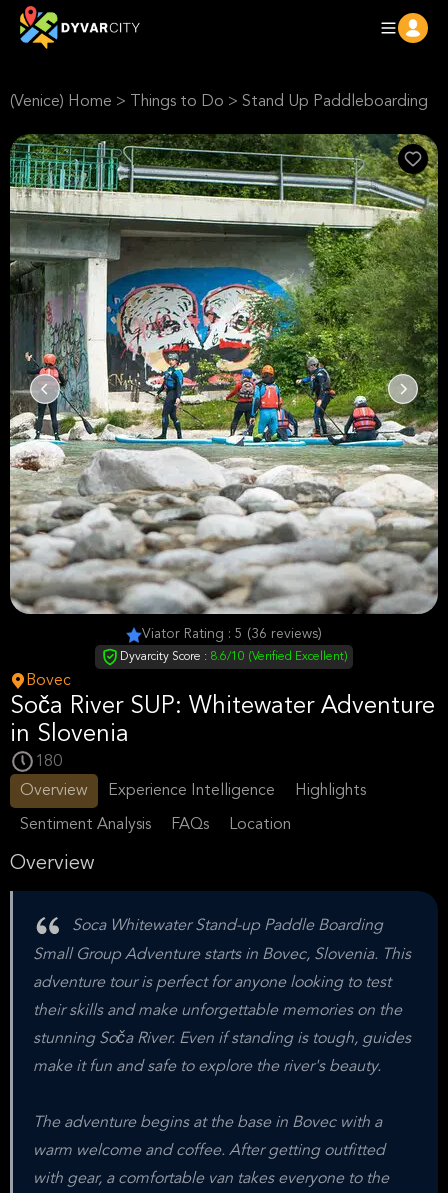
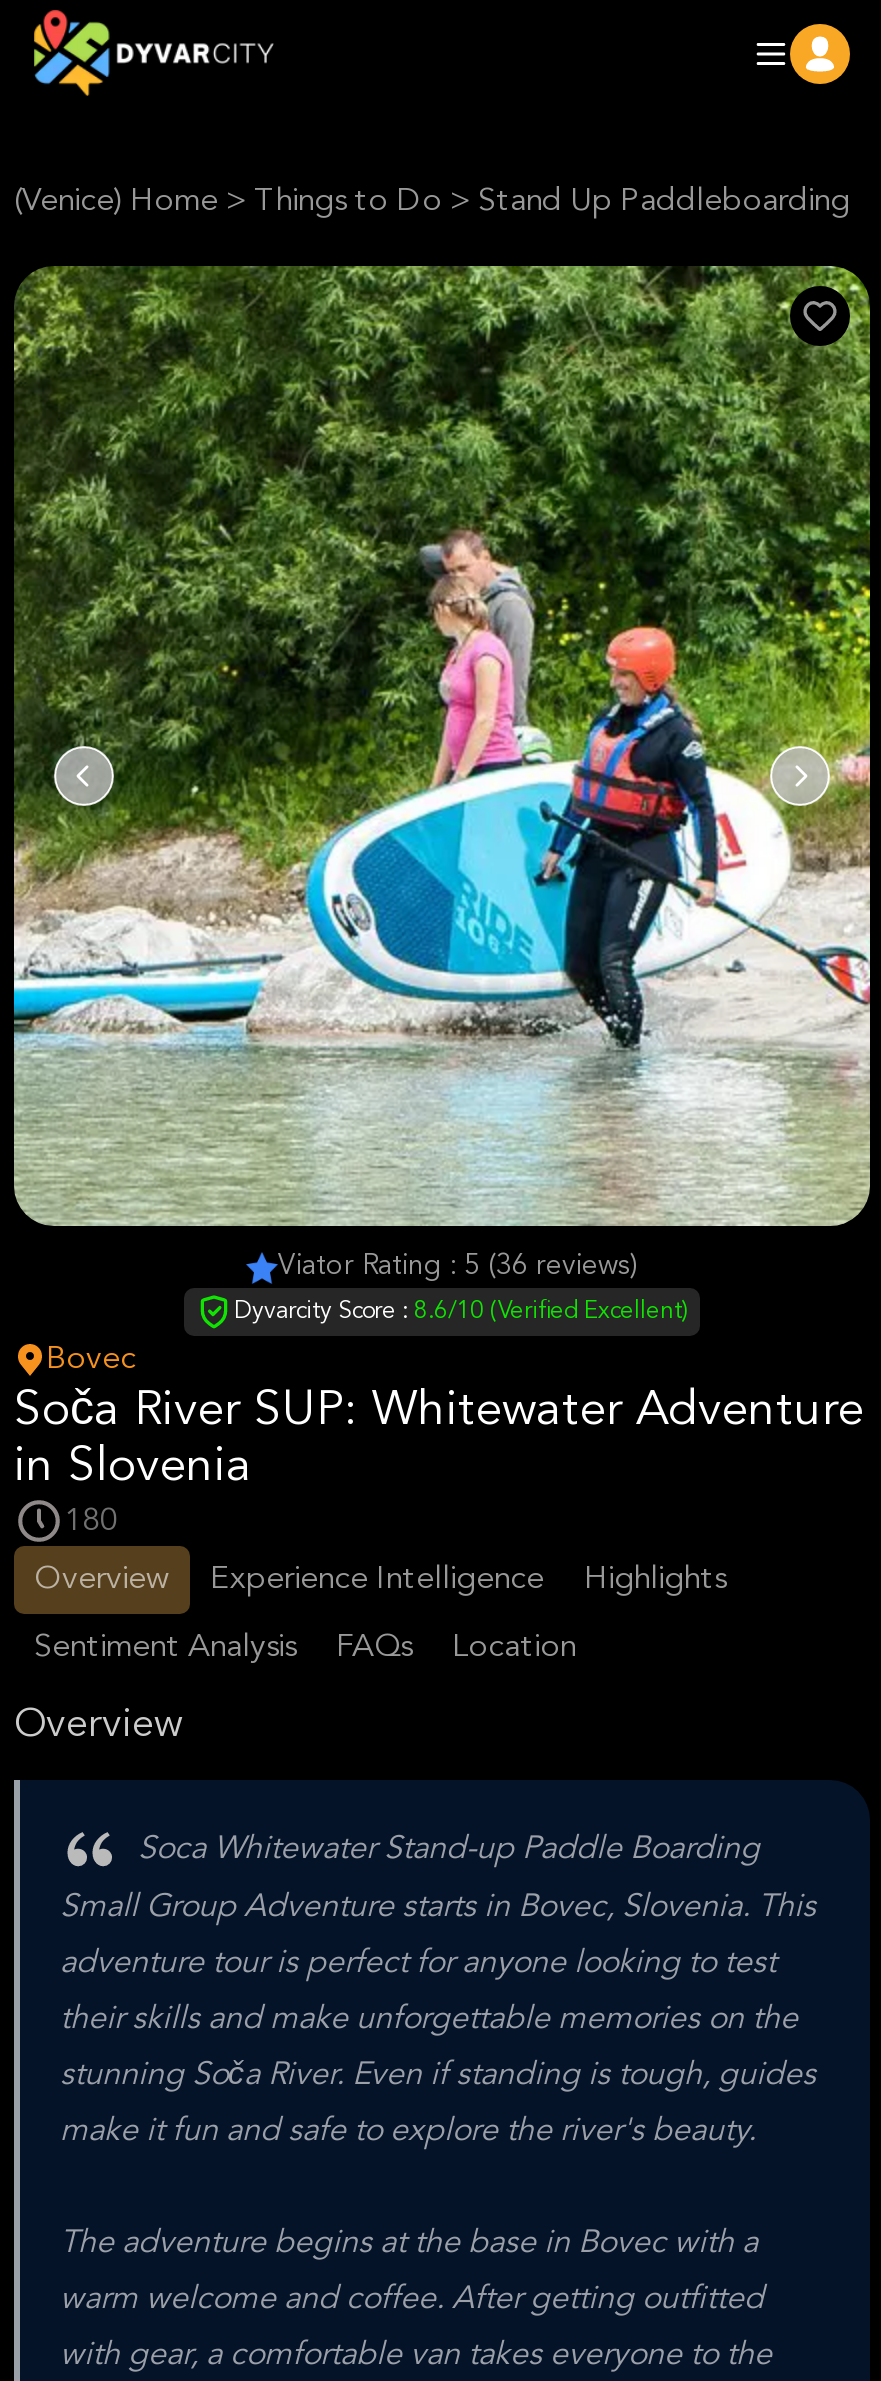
[9,134,439,614] [image] -> [12,264,872,1228] [image]

